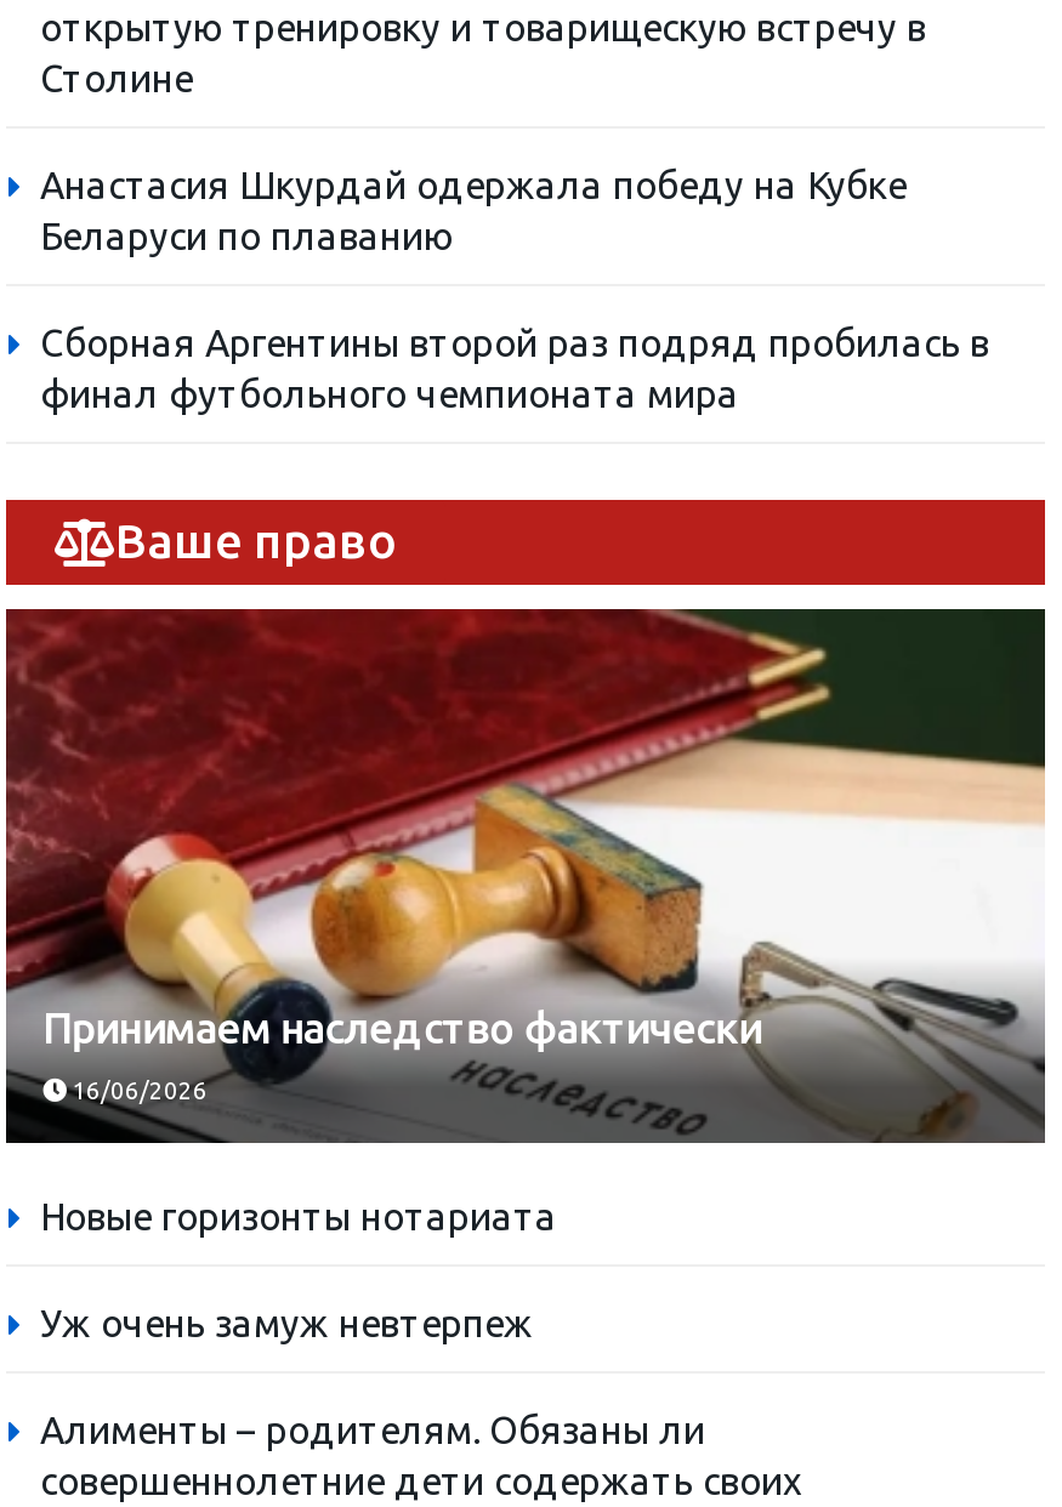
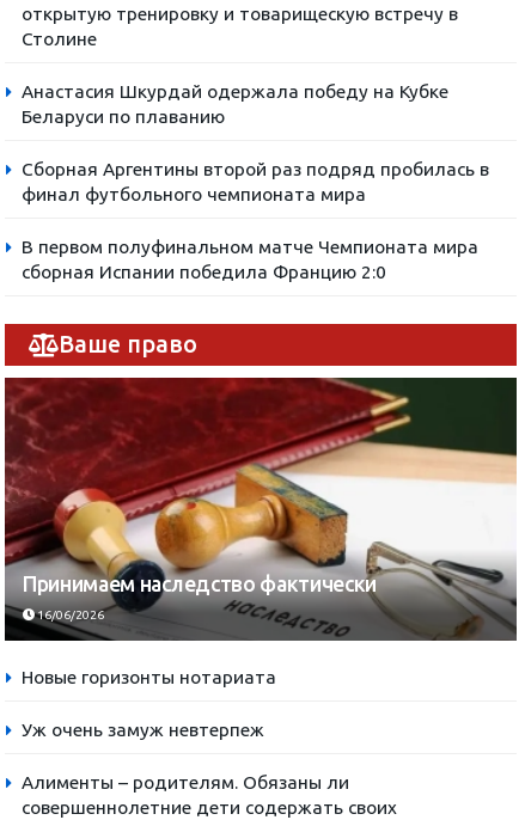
none -> [22,236,478,282] В первом полуфинальном матче Чемпионата мира | сборная Испании победила Францию 2:0

